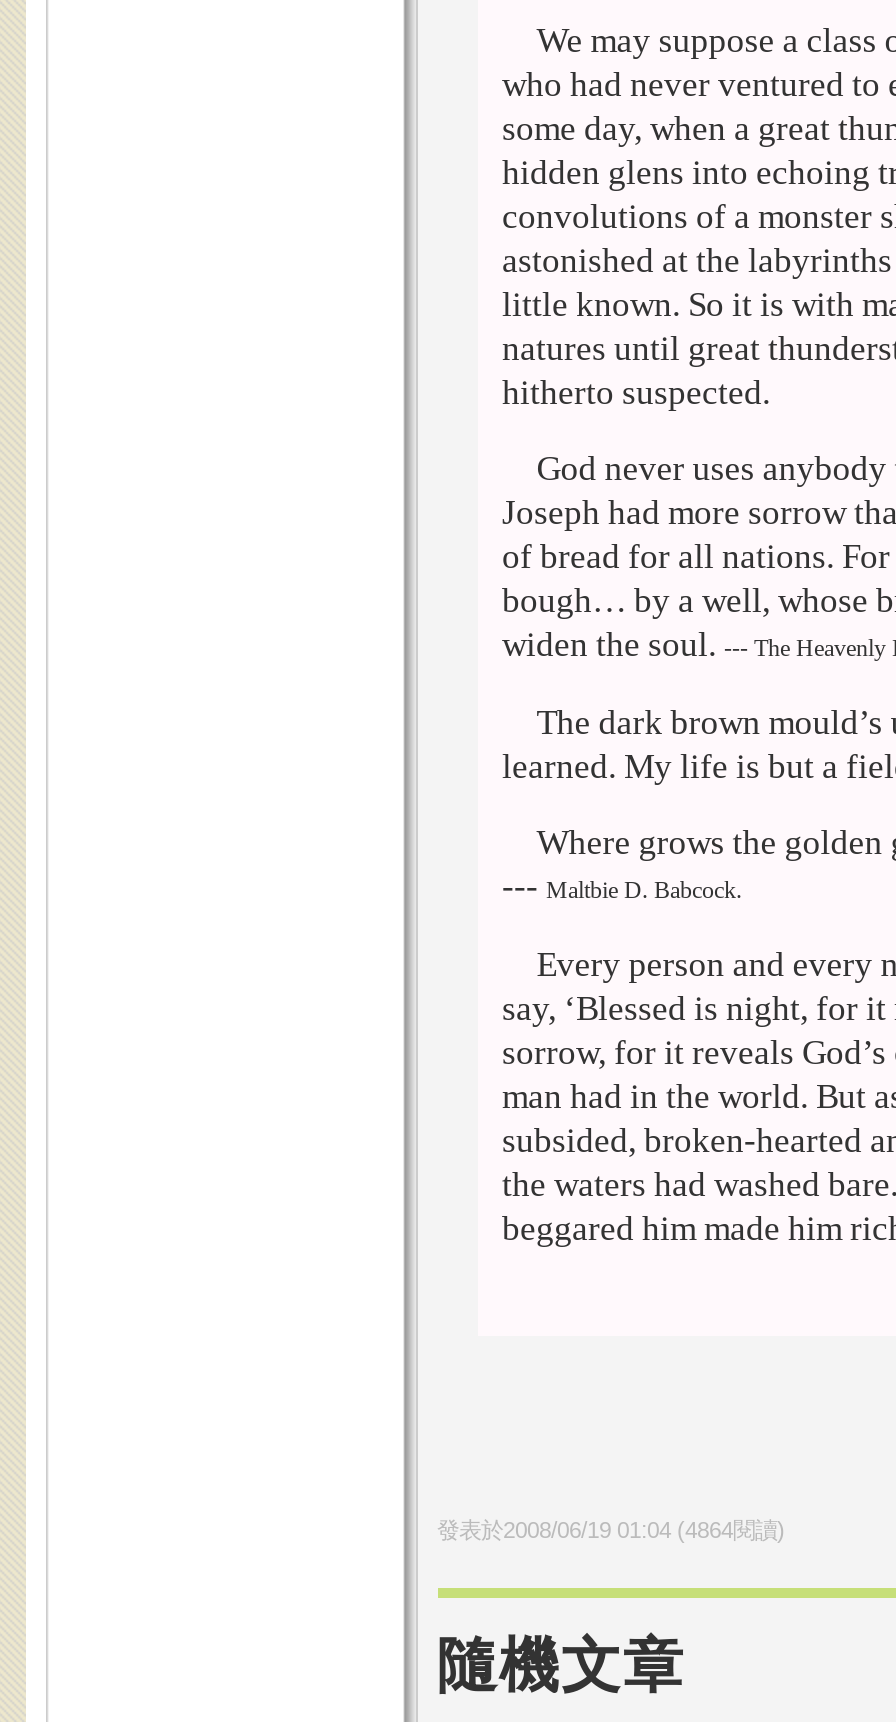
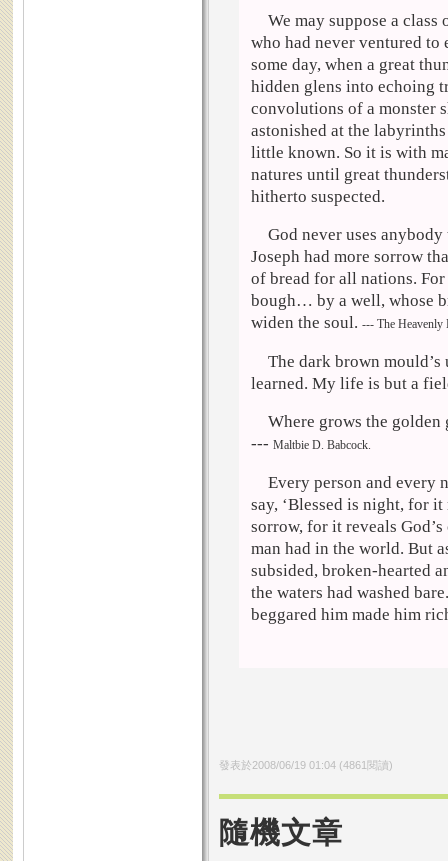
[437,1518,785,1542] 發表於2008/06/19 01:04 (4864閱讀) -> [218,759,392,771] 發表於2008/06/19 01:04 (4861閱讀)

